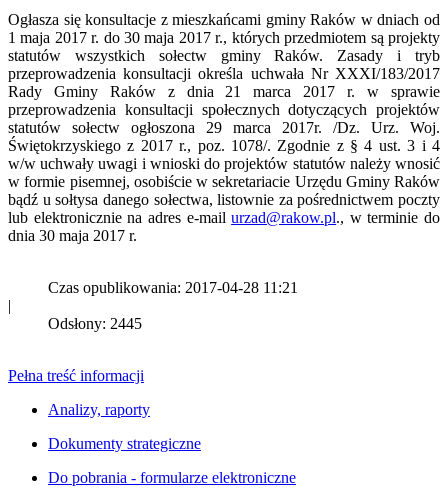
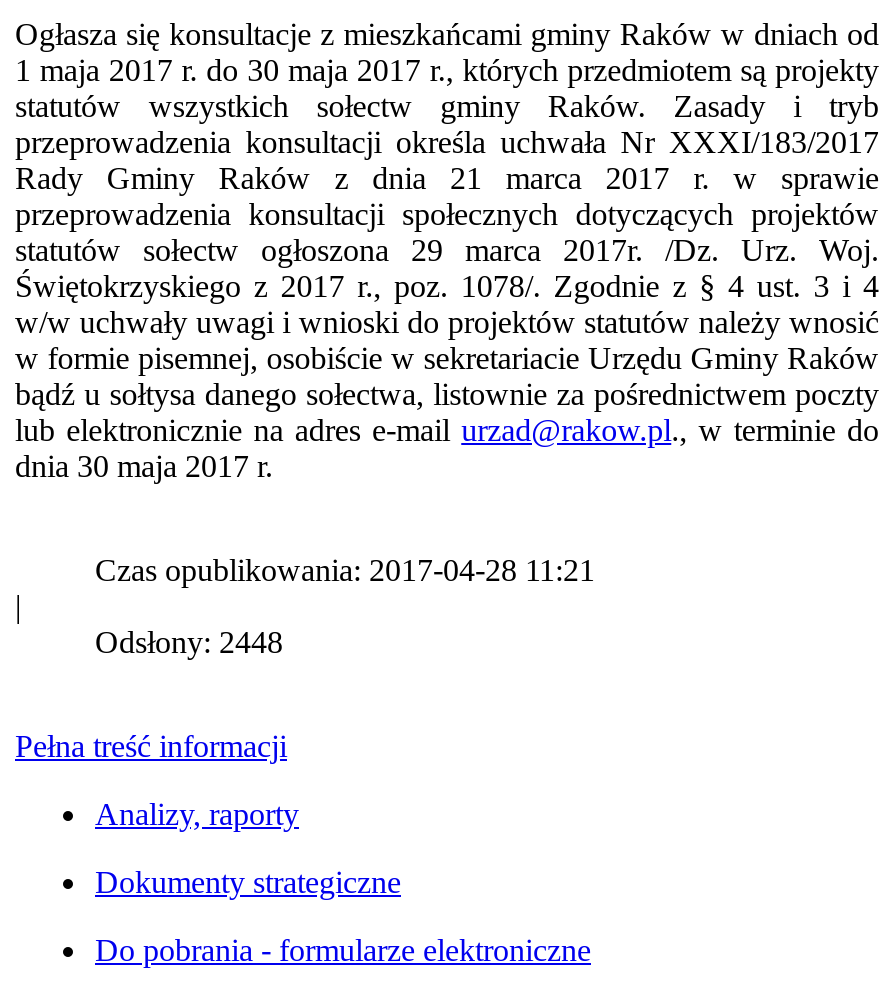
[48,315,142,332] Odsłony: 2445 -> [95,624,283,658] Odsłony: 2448

